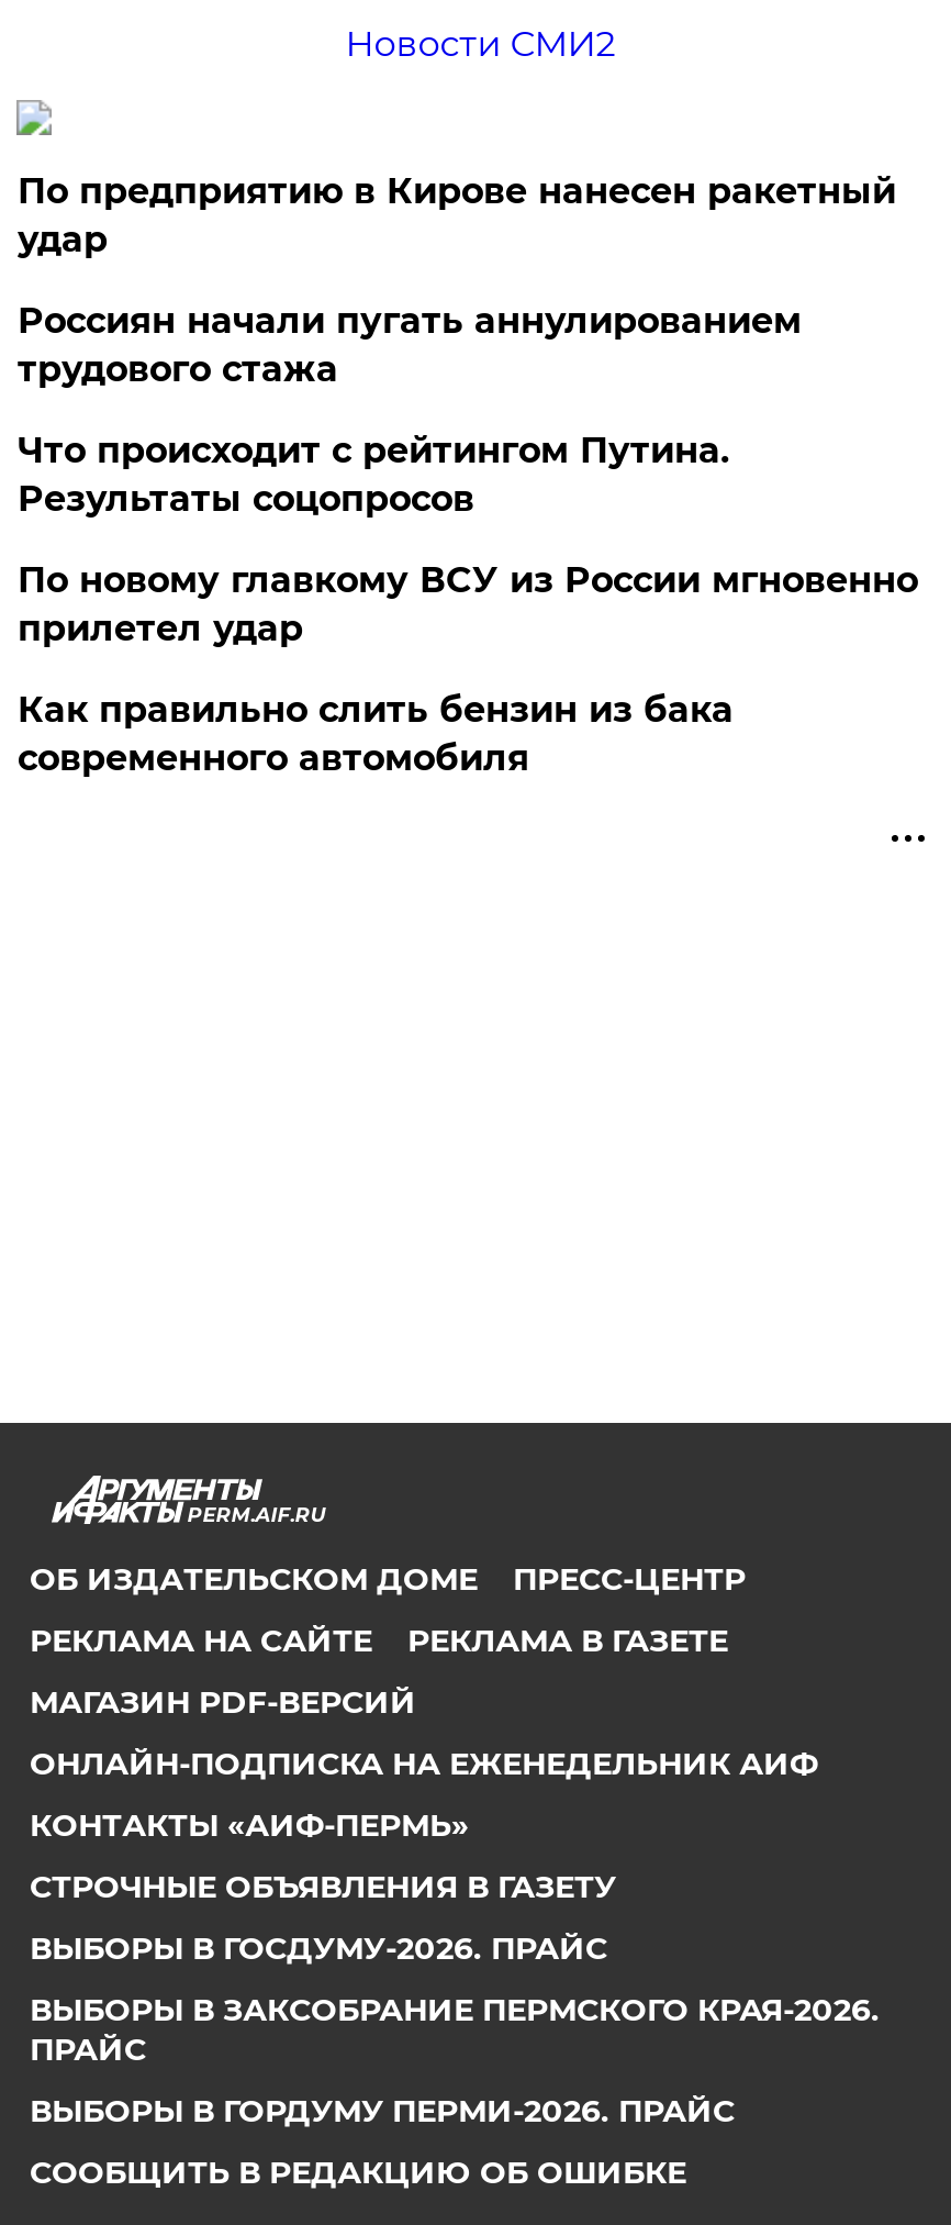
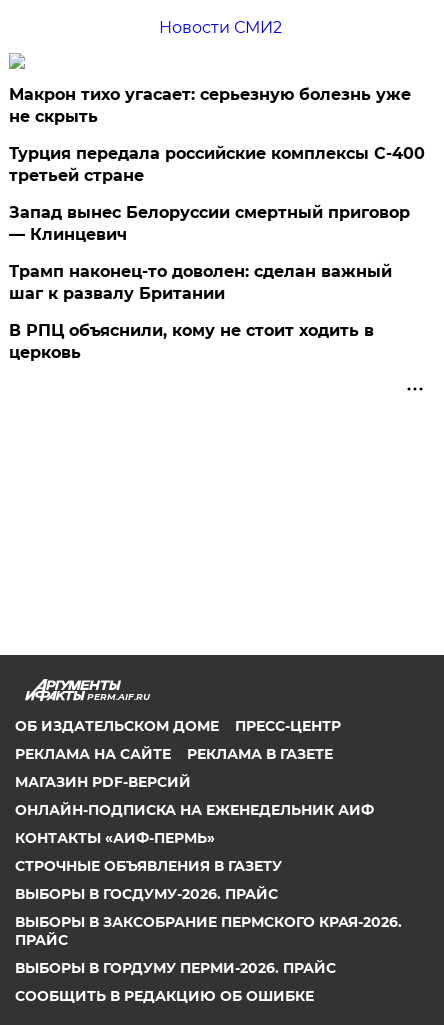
[17,170,896,260] По предприятию в Кирове нанесен ракетный | удар -> [9,84,411,125] Макрон тихо угасает: серьезную болезнь уже | не скрыть
[17,300,801,390] Россиян начали пугать аннулированием | трудового стажа -> [9,143,425,184] Турция передала российские комплексы С-400 | третьей стране
[17,430,729,520] Что происходит с рейтингом Путина. | Результаты соцопросов -> [9,202,410,243] Запад вынес Белоруссии смертный приговор | — Клинцевич
[17,559,918,649] По новому главкому ВСУ из России мгновенно | прилетел удар -> [9,261,392,302] Трамп наконец-то доволен: сделан важный | шаг к развалу Британии
[17,689,733,779] Как правильно слить бензин из бака | современного автомобиля -> [9,320,374,361] В РПЦ объяснили, кому не стоит ходить в | церковь

